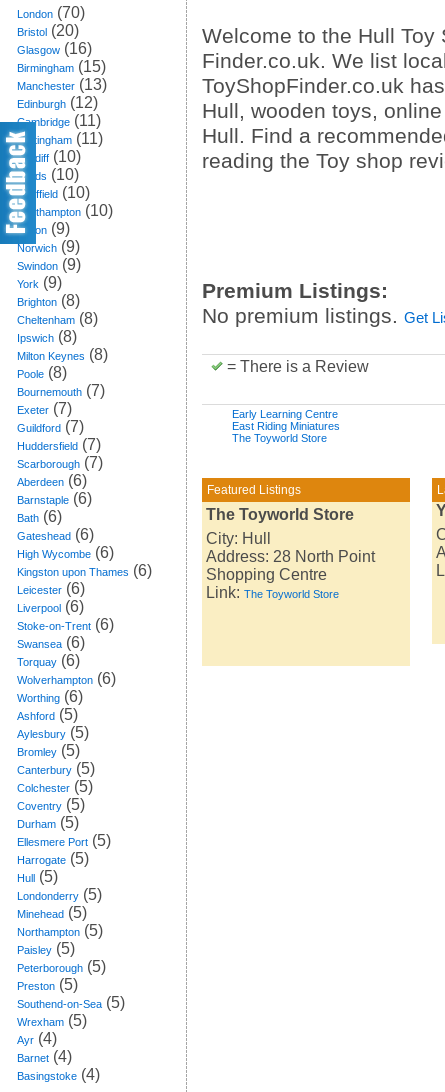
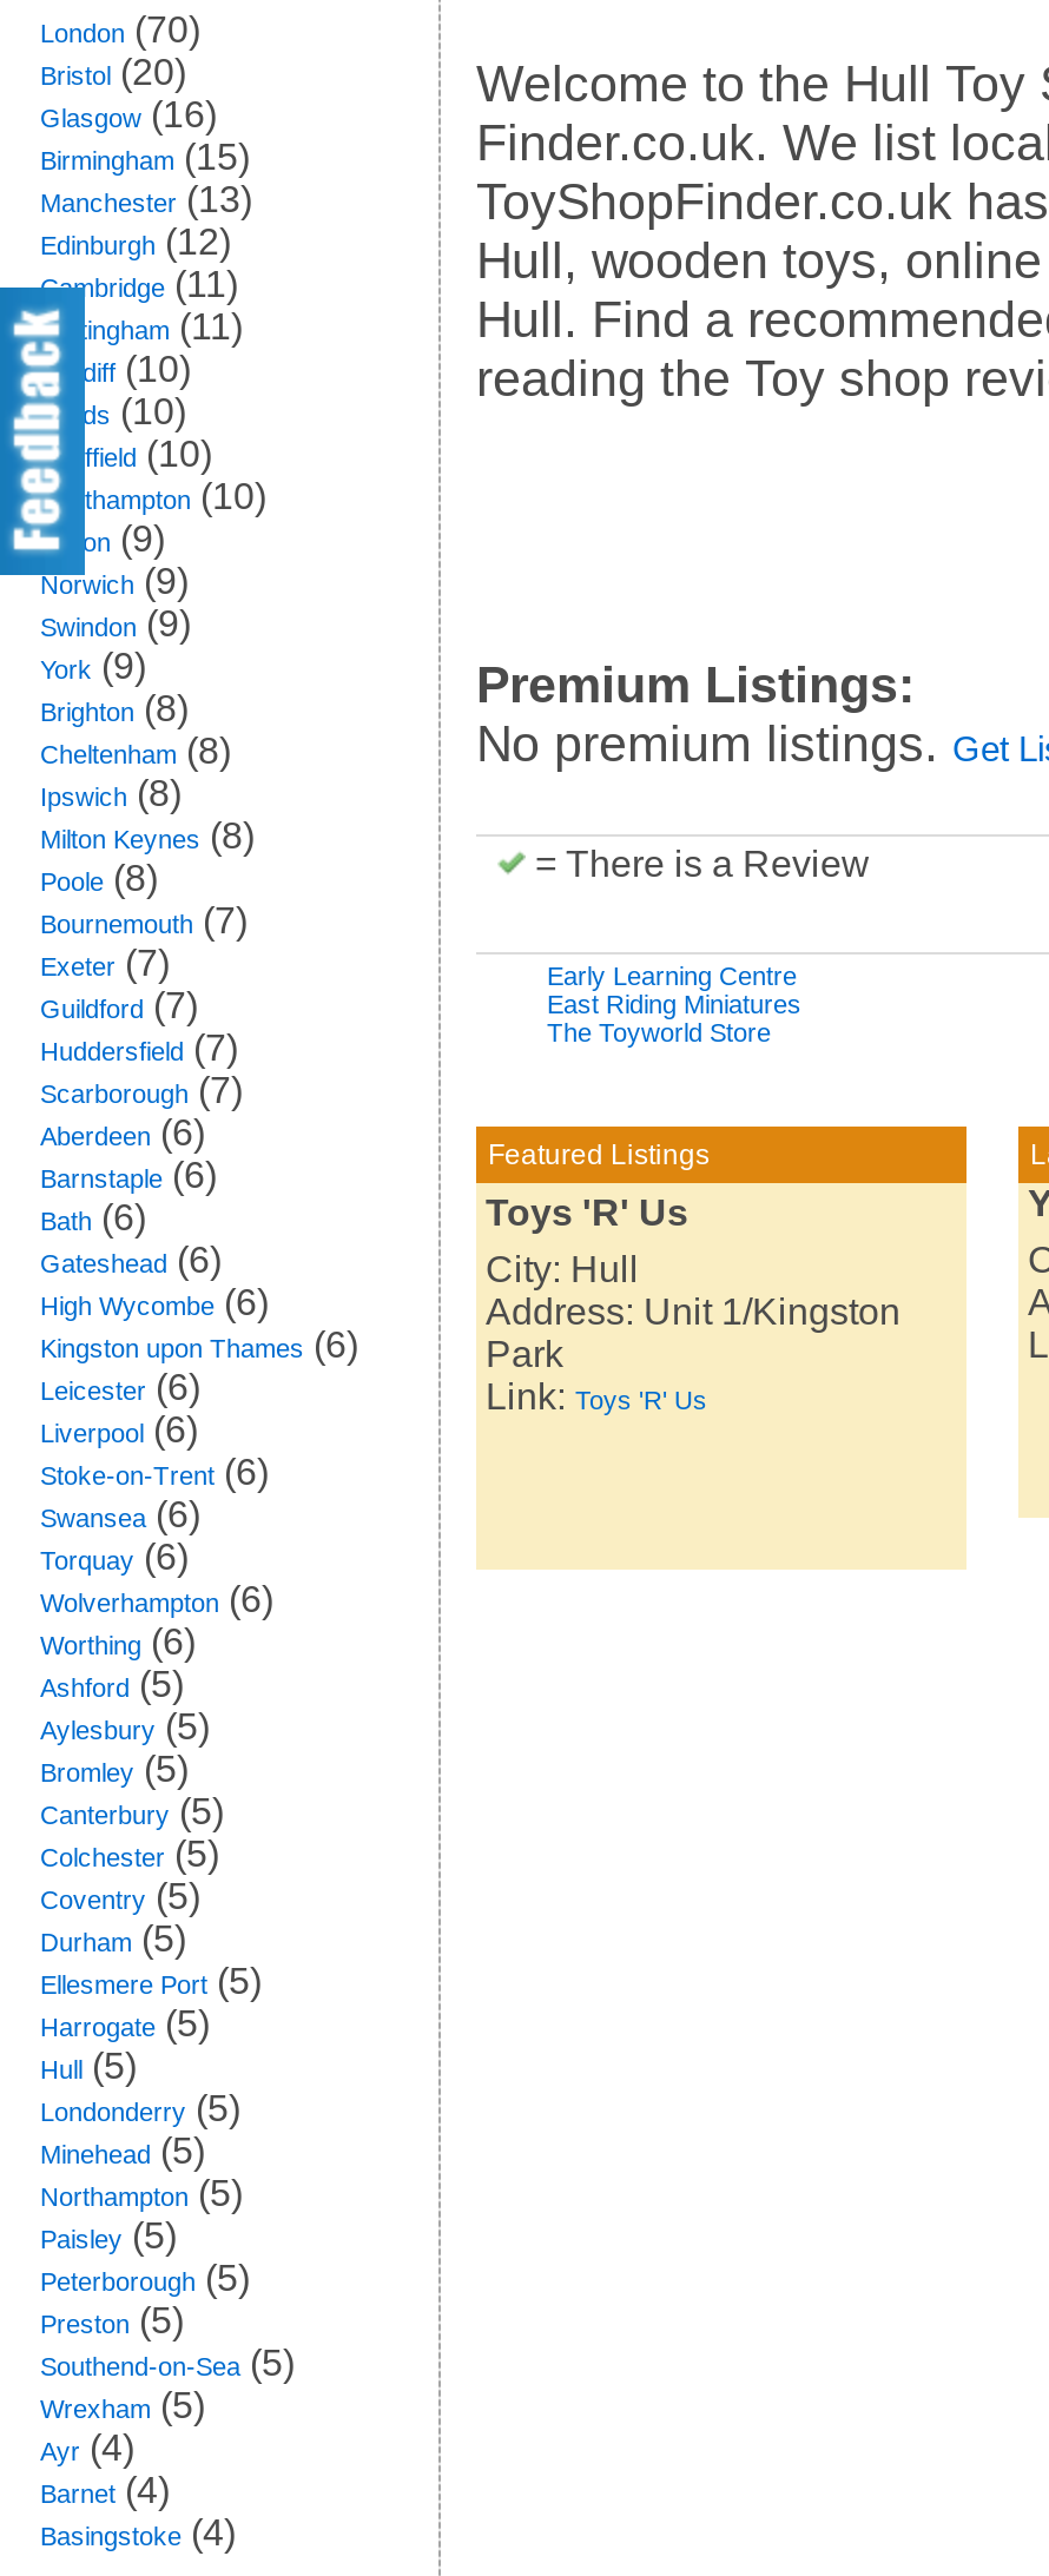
[206,506,354,523] The Toyworld Store -> [486,1193,688,1233] Toys 'R' Us
[206,548,375,601] Address: 28 North Point | Shopping Centre | Link: The Toyworld Store -> [486,1292,900,1416] Address: Unit 1/Kingston | Park | Link: Toys 'R' Us

